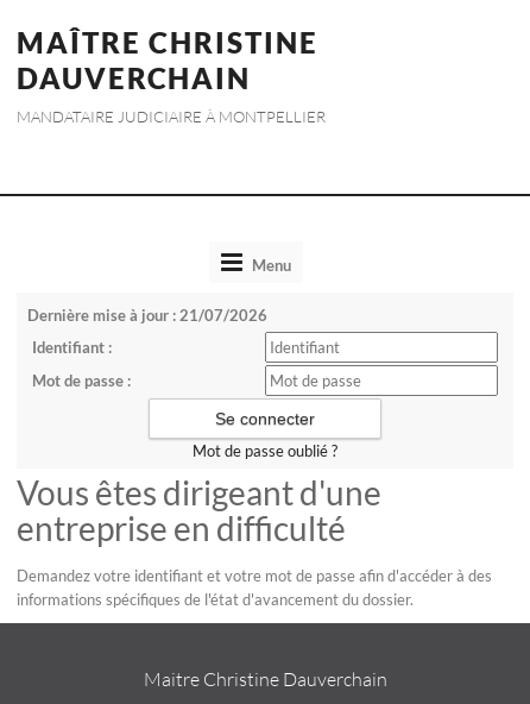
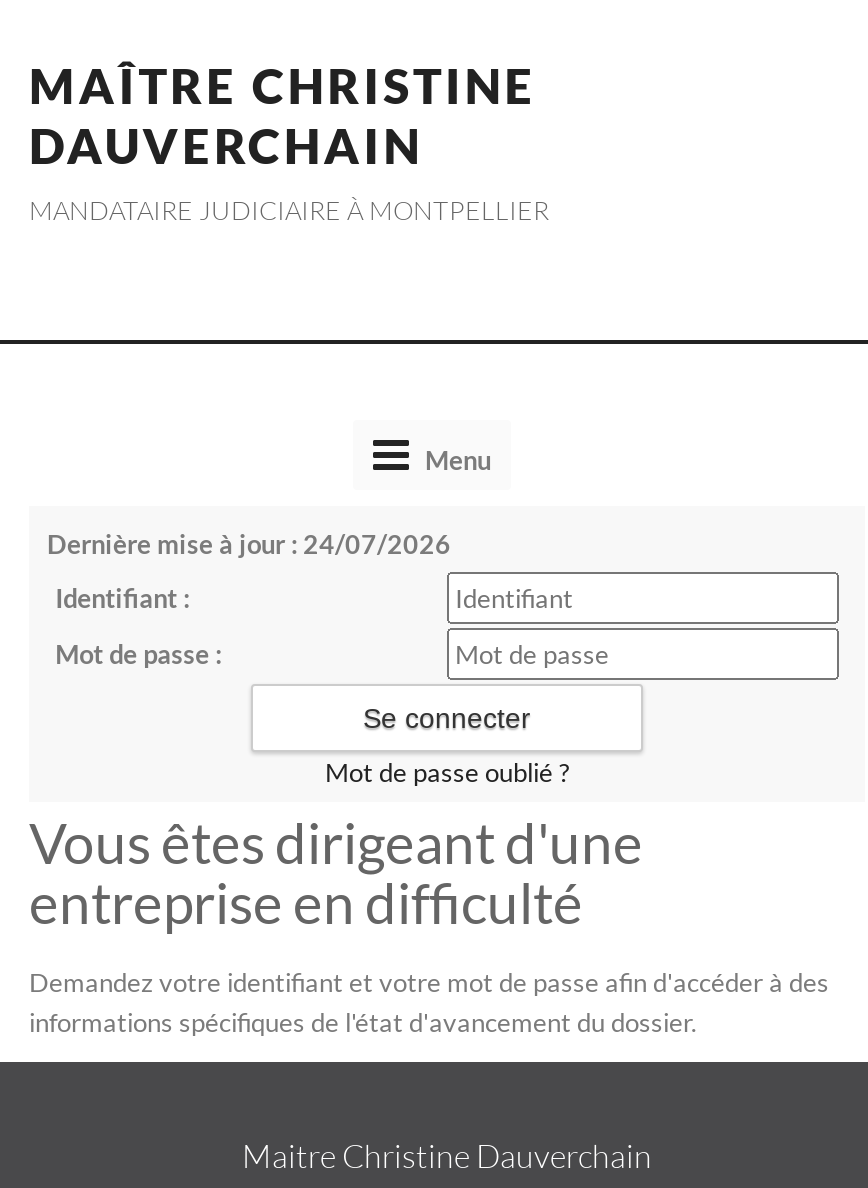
[27,306,267,325] Dernière mise à jour : 21/07/2026 -> [47,528,451,560] Dernière mise à jour : 24/07/2026

